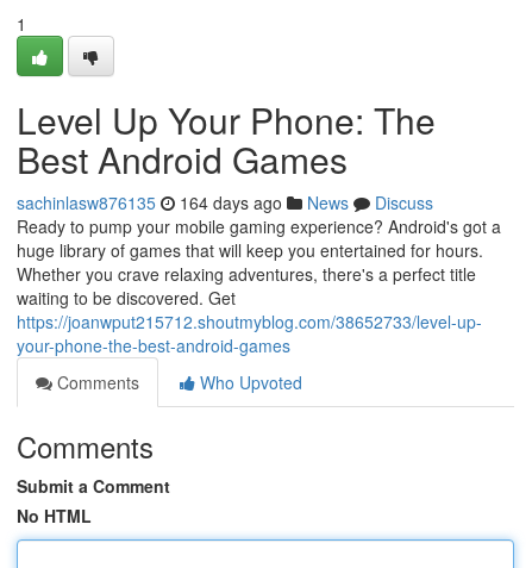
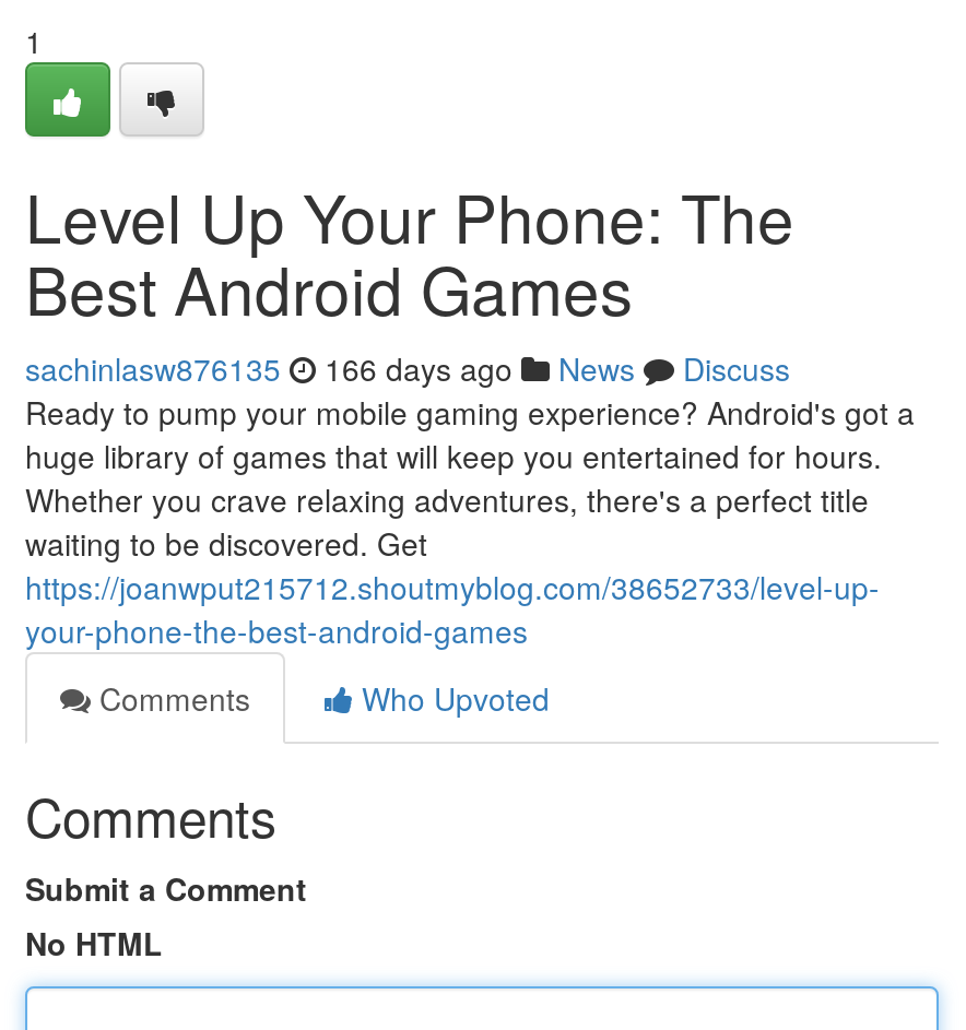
[17,191,433,214] sachinlasw876135 164 days ago News Discuss -> [25,346,790,390] sachinlasw876135 166 days ago News Discuss

